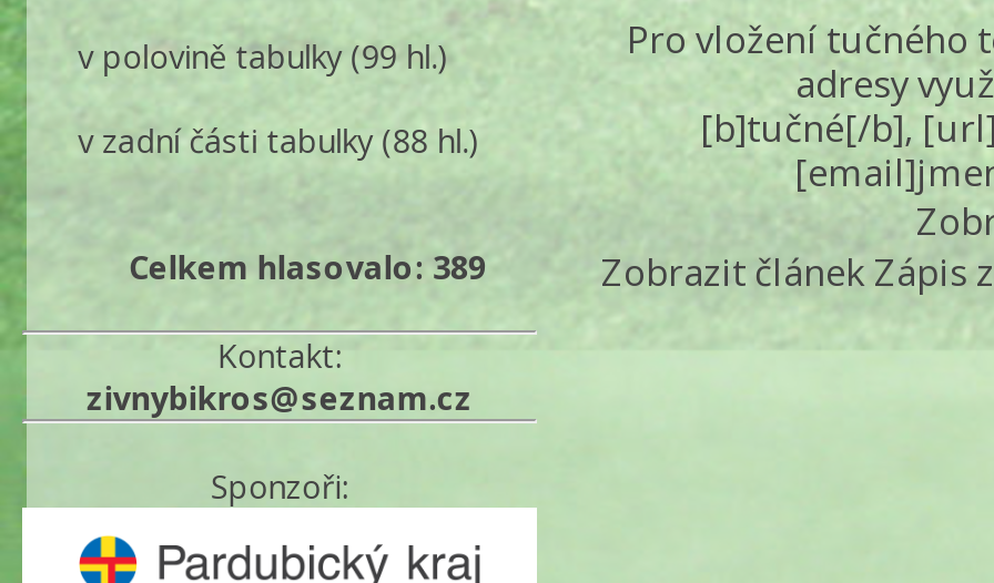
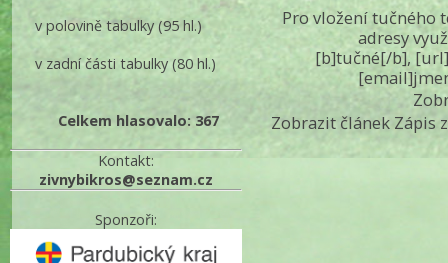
[78,35,448,77] v polovině tabulky (99 hl.) -> [35,16,202,35] v polovině tabulky (95 hl.)
[78,119,479,162] v zadní části tabulky (88 hl.) -> [35,54,216,73] v zadní části tabulky (80 hl.)
[128,246,485,288] Celkem hlasovalo: 389 -> [58,111,219,130] Celkem hlasovalo: 367

